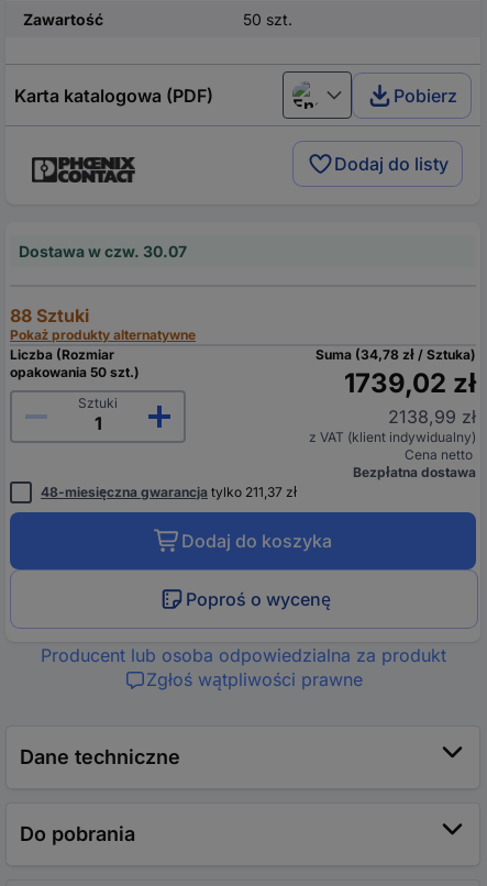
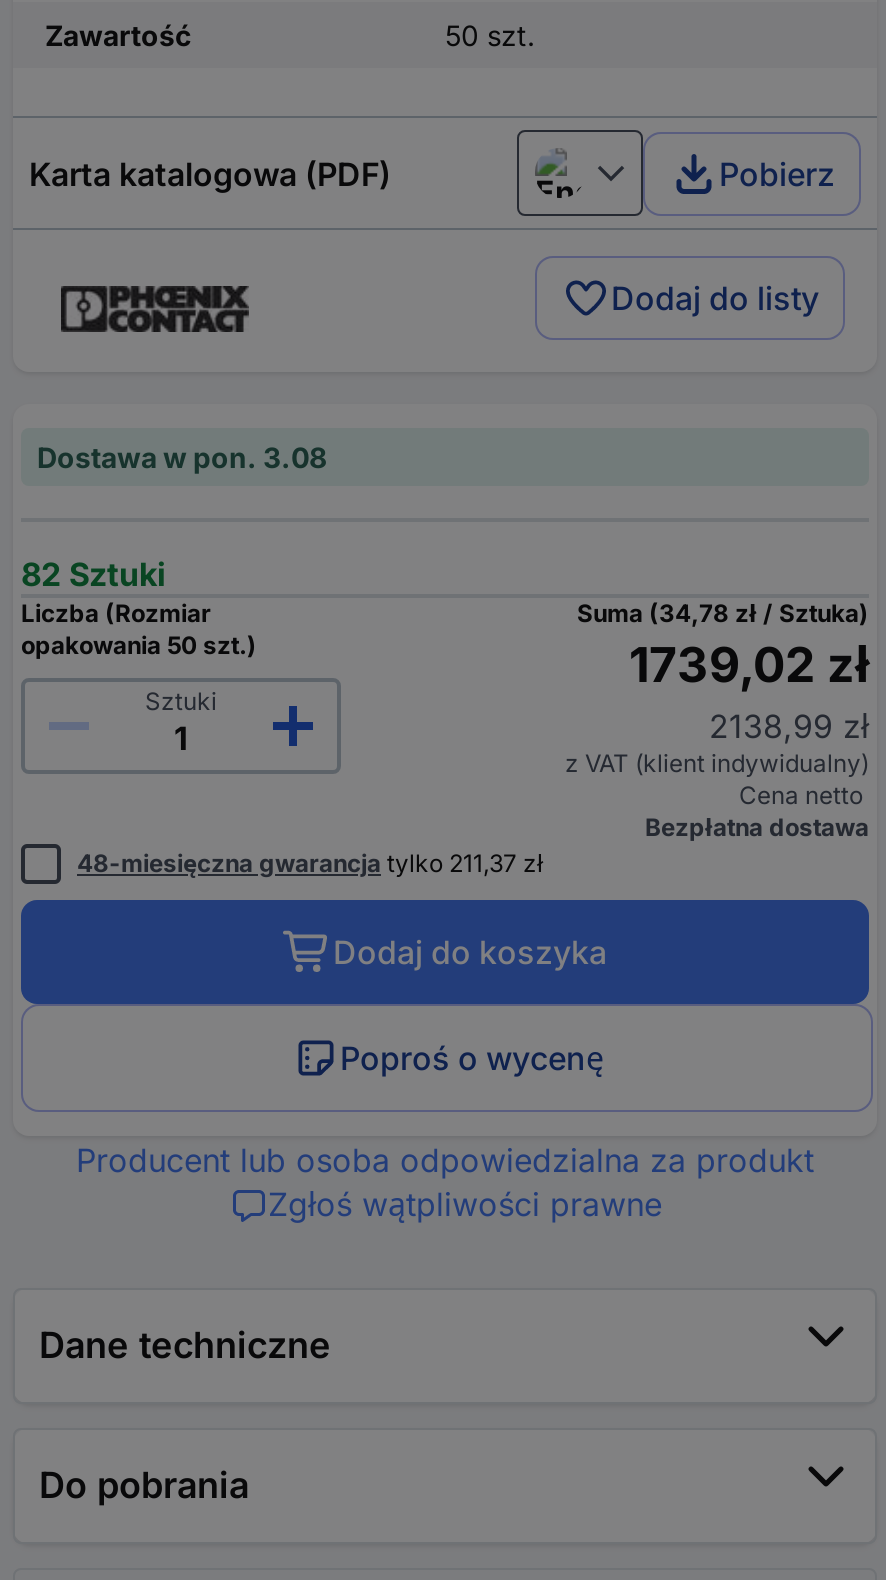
[19,242,187,261] Dostawa w czw. 30.07 -> [37,440,327,474] Dostawa w pon. 3.08
[10,304,196,343] 88 Sztuki | Pokaż produkty alternatywne -> [21,554,165,594] 82 Sztuki

